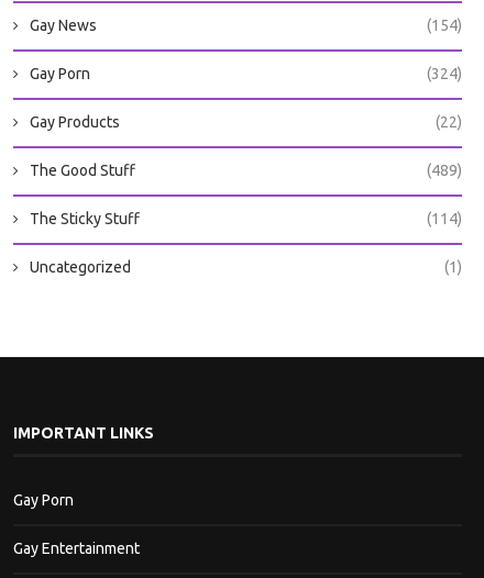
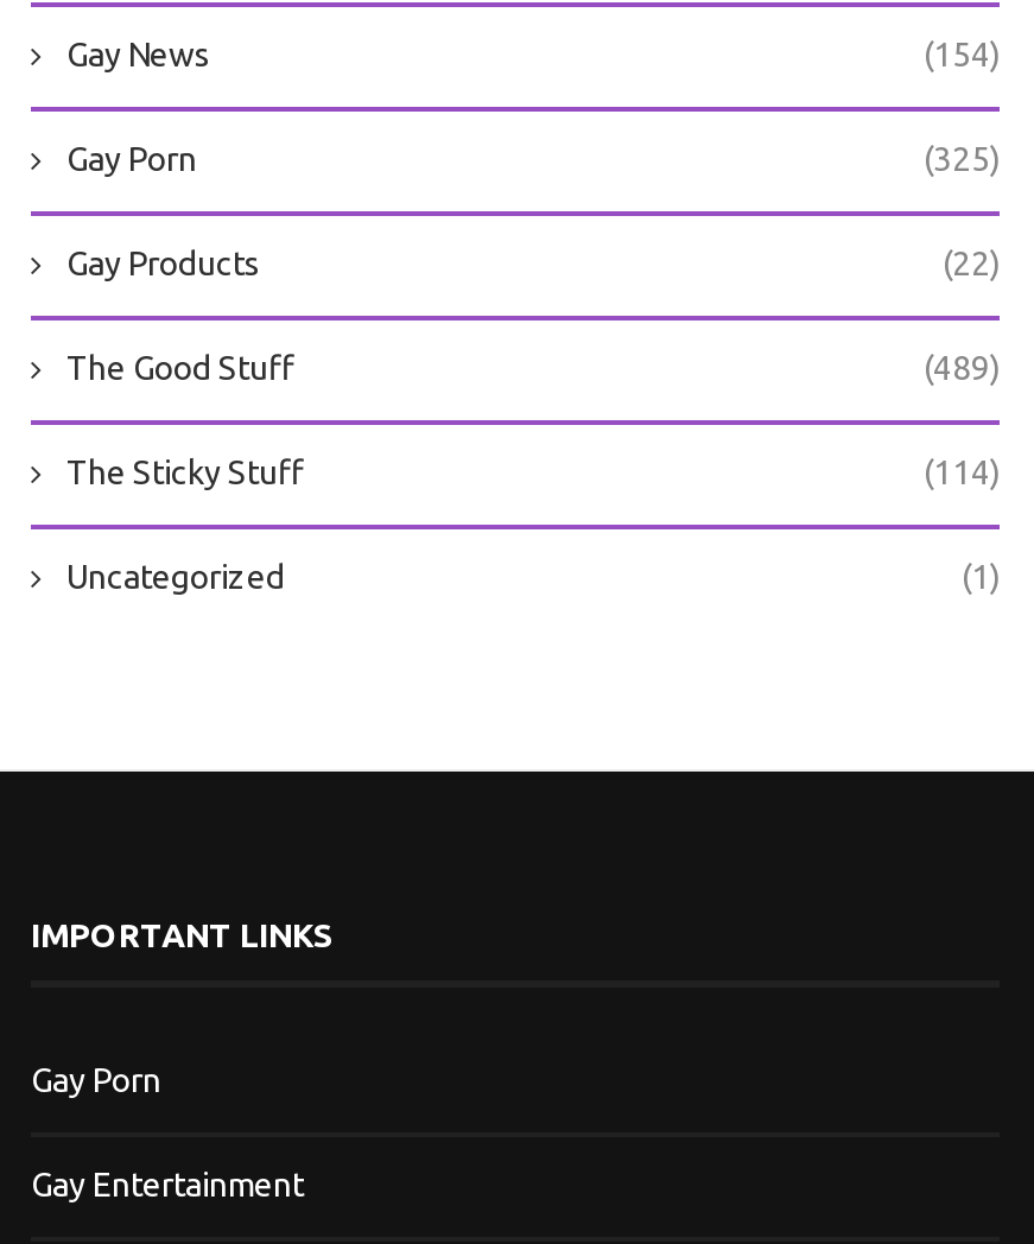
[427,65,462,83] (324) -> [924,141,1000,179] (325)

